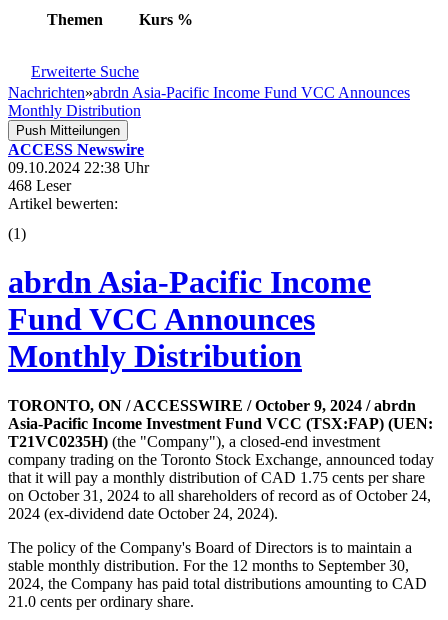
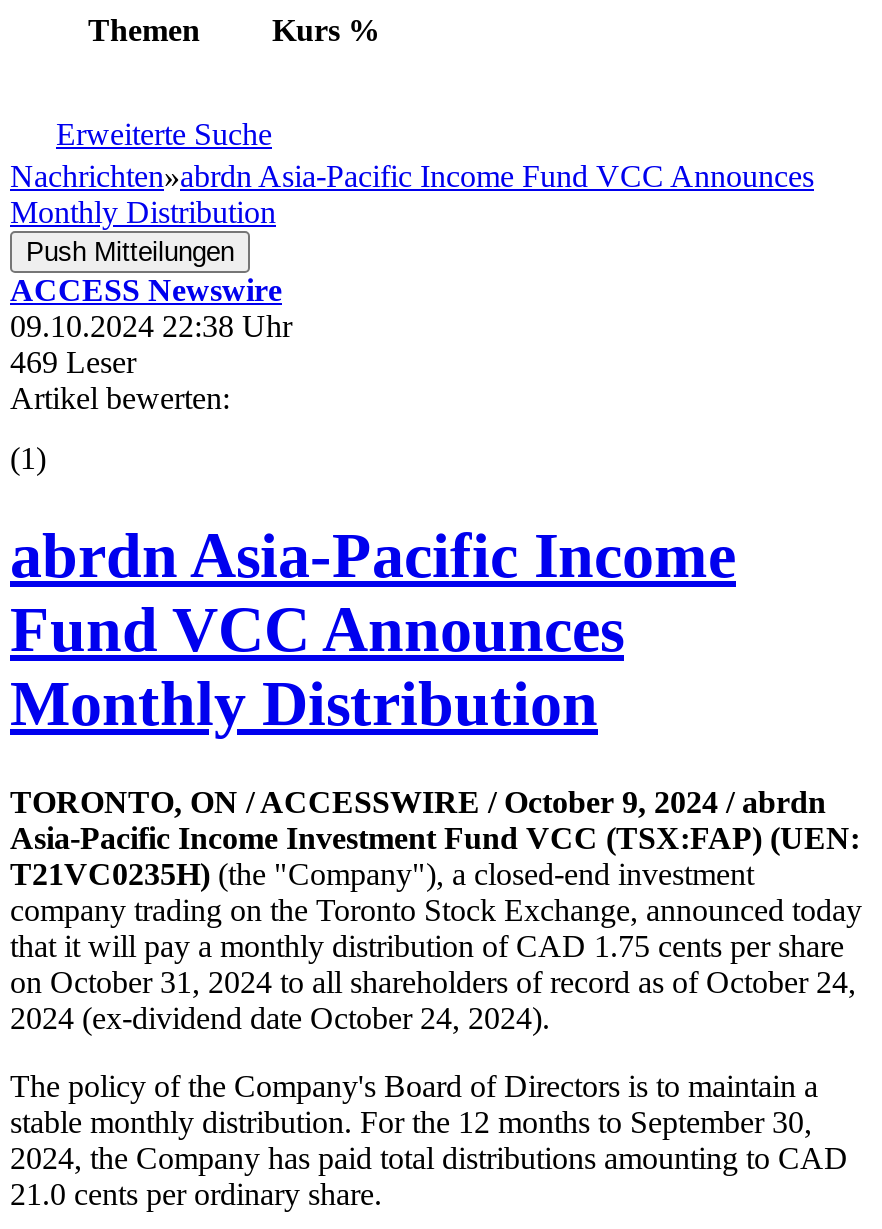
[8,177,71,194] 468 Leser -> [10,345,136,379] 469 Leser

